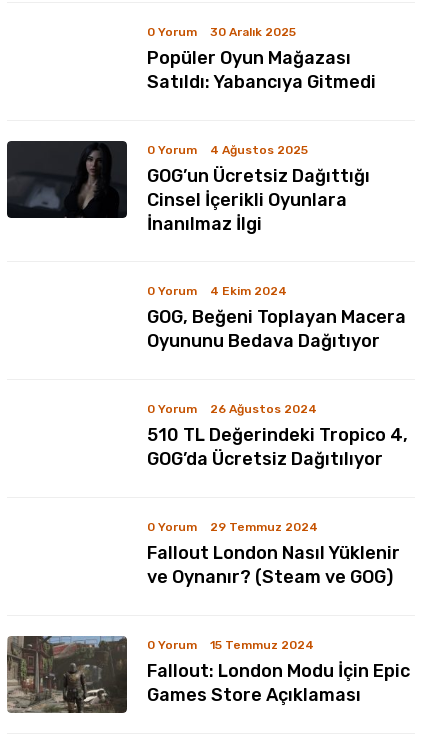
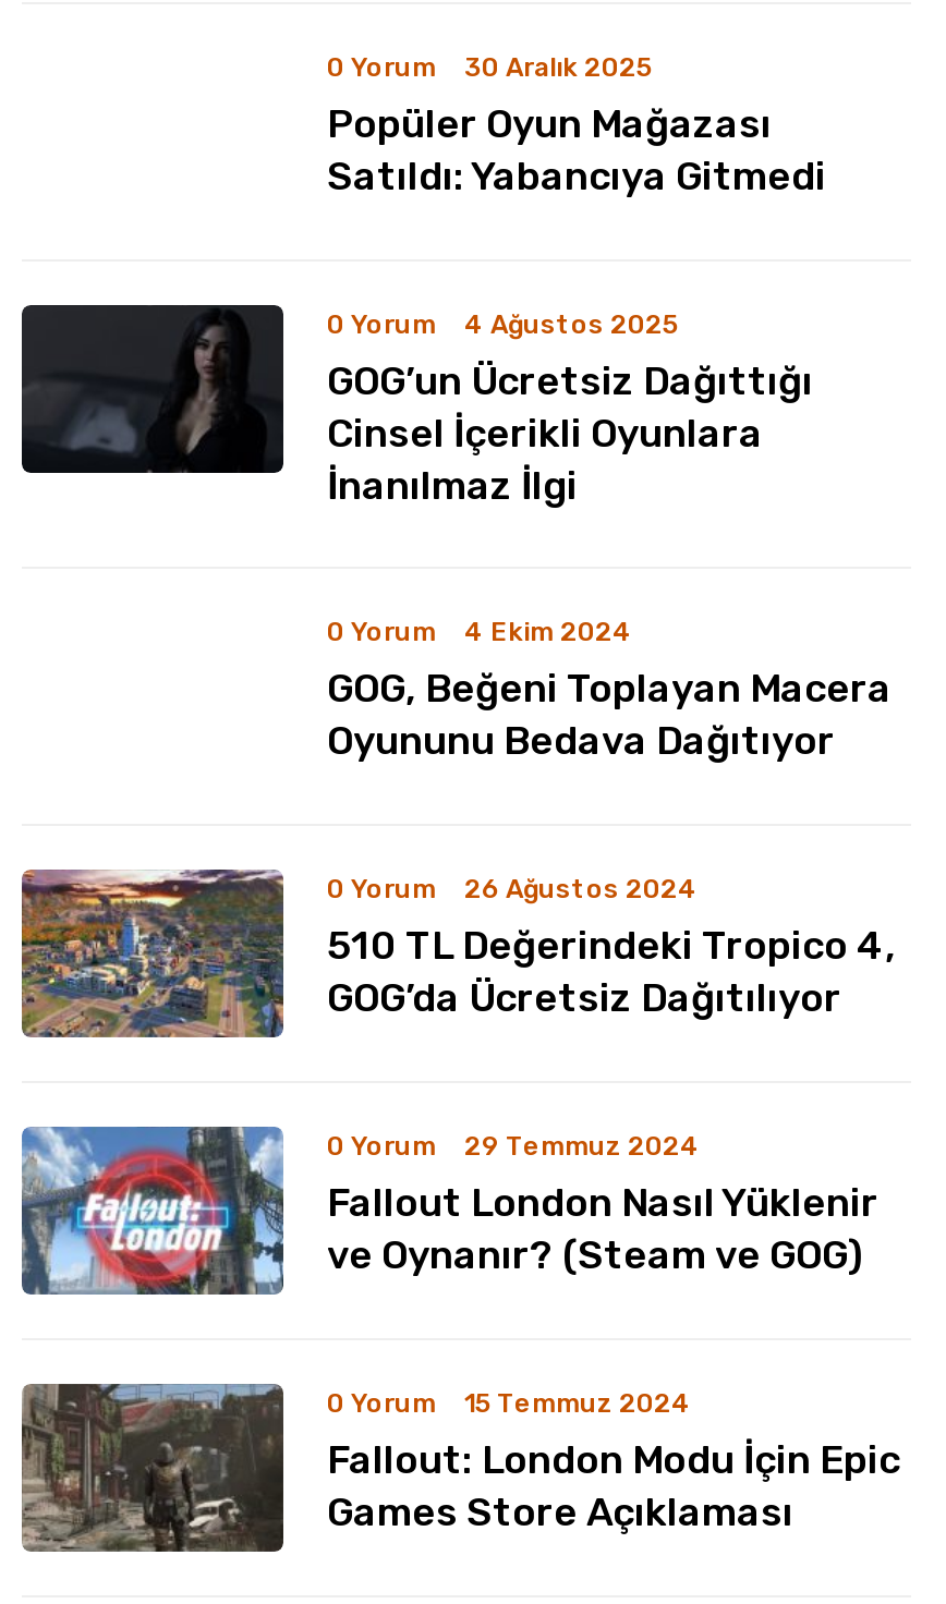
none -> [20,867,286,1040] [image]
none -> [20,1125,286,1297] [image]

